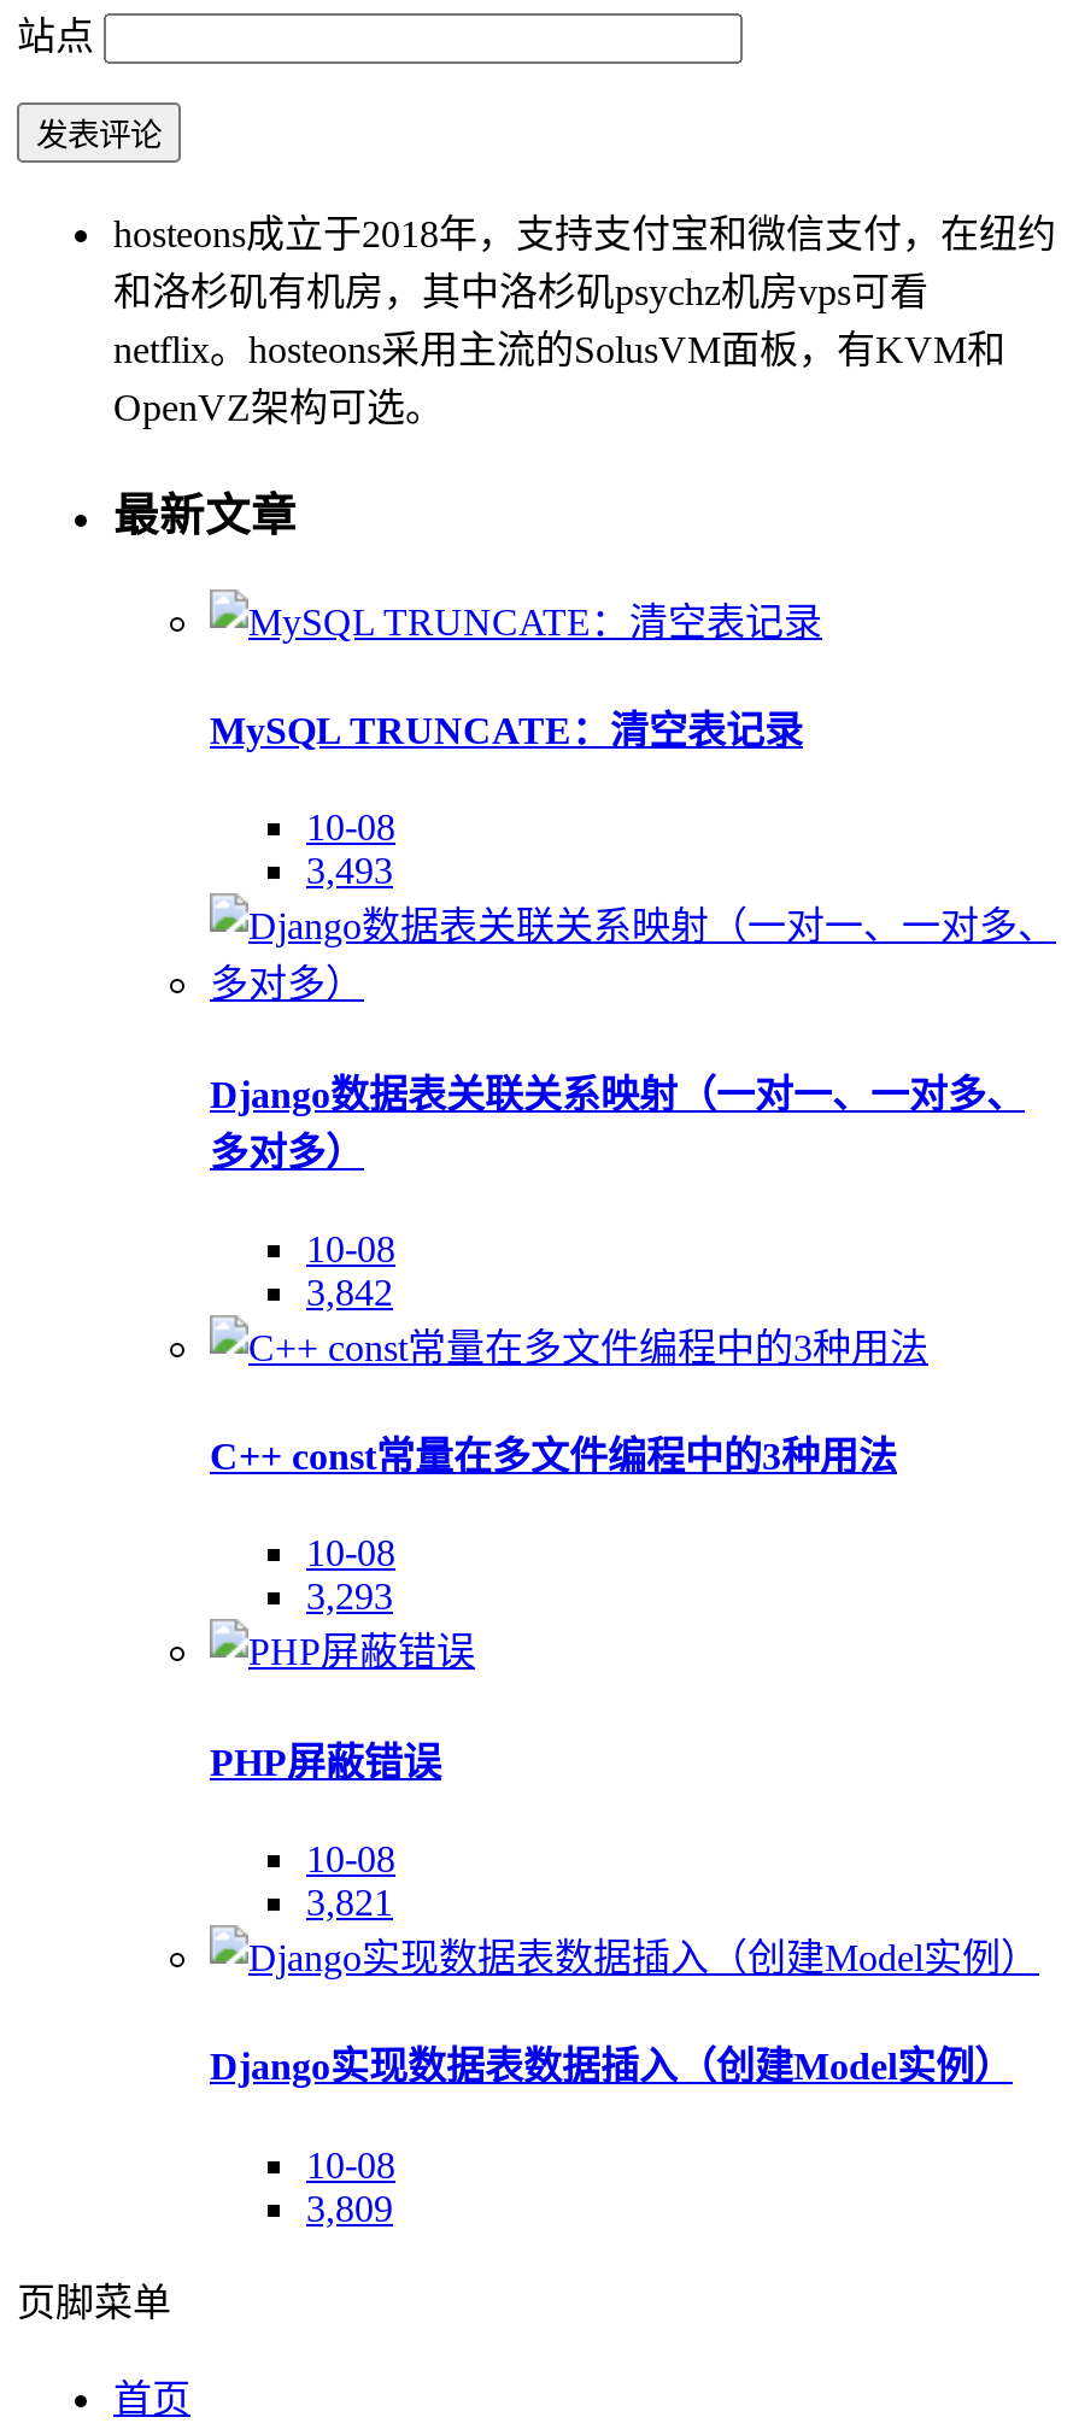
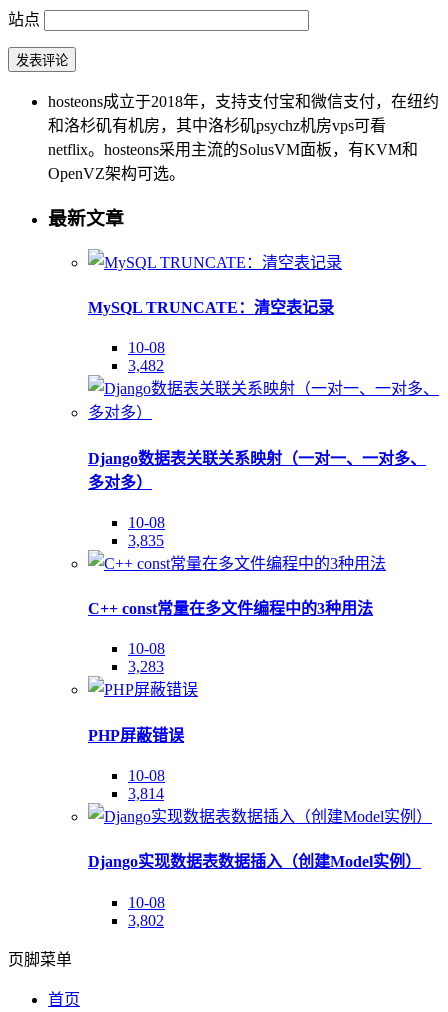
[306,851,393,892] 3,493 -> [128,357,164,374] 3,482
[306,1272,393,1313] 3,842 -> [128,532,164,549] 3,835
[306,1576,393,1617] 3,293 -> [128,658,164,675] 3,283
[306,1882,393,1923] 3,821 -> [128,785,164,802] 3,814
[306,2187,393,2228] 3,809 -> [128,911,164,928] 3,802

